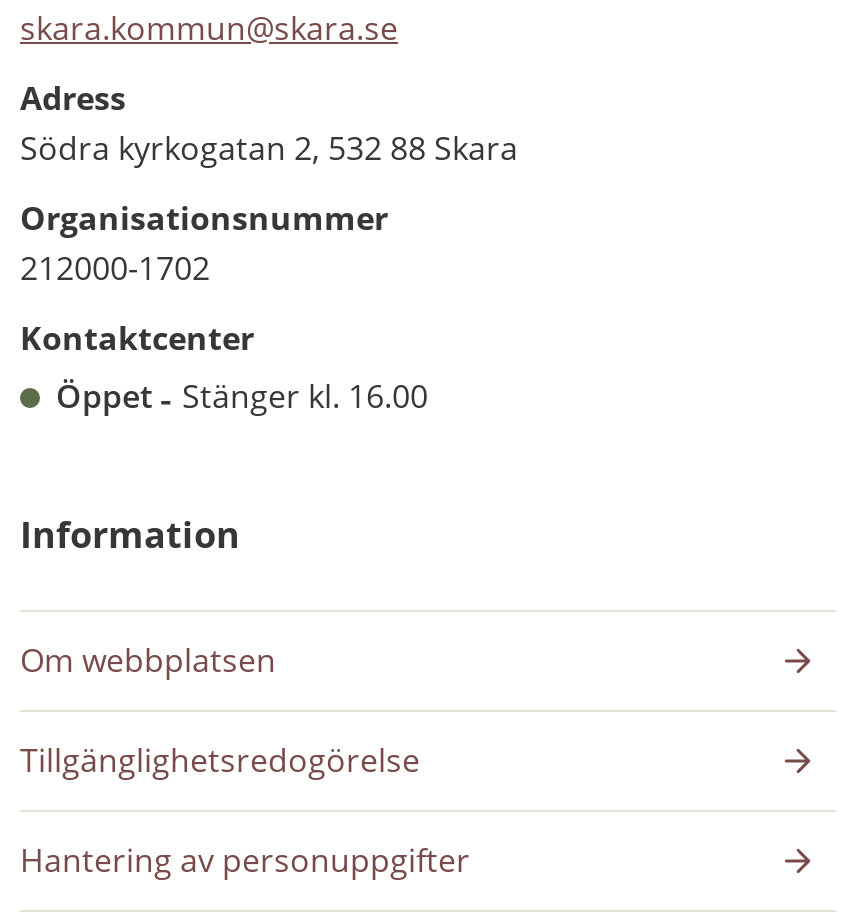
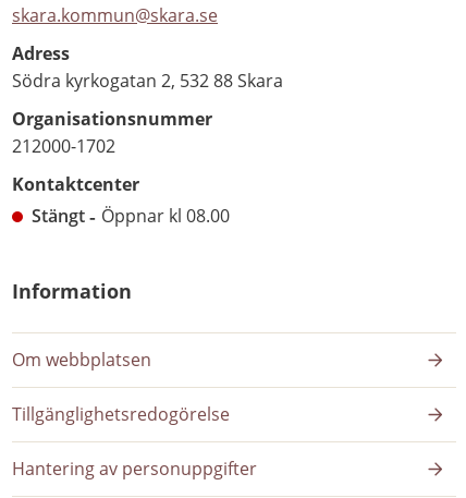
[56,375,428,419] Öppet | Stänger kl. 16.00 -> [32,204,230,228] Stängt | Öppnar kl 08.00

